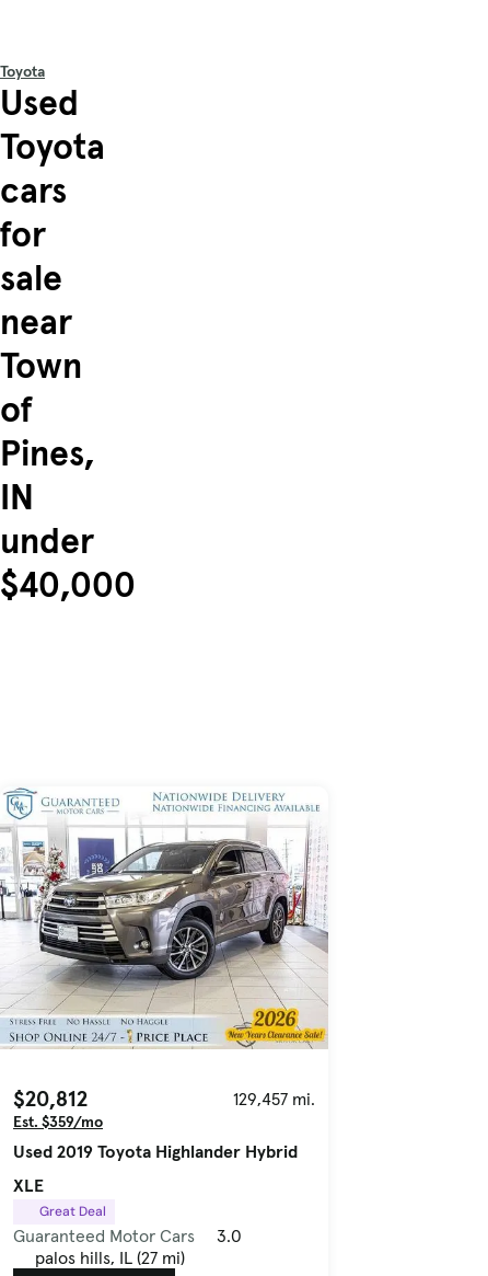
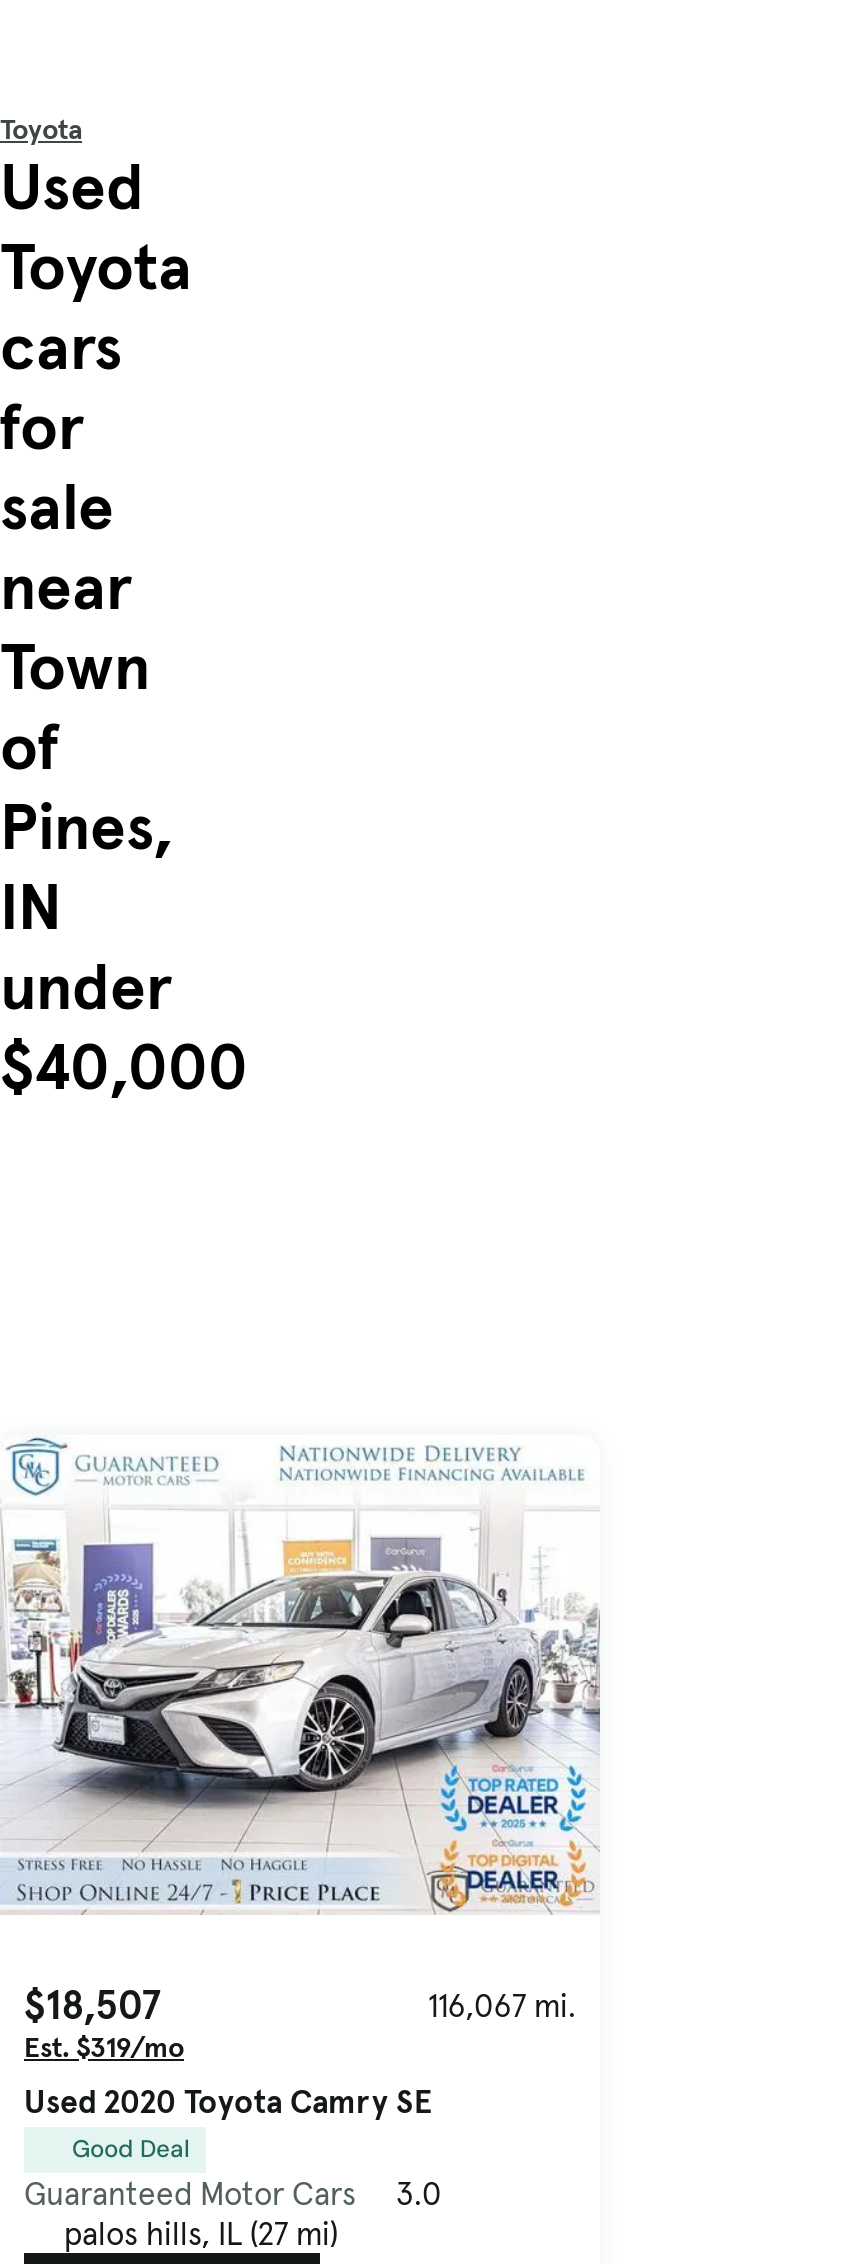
[3,827,328,1220] [image] | $20,812 | 129,457 mi. | Est. $359/mo | Used 2019 Toyota Highlander Hybrid | XLE | Great Deal -> [6,1511,600,2164] [image] | $18,507 | 116,067 mi. | Est. $319/mo | Used 2020 Toyota Camry SE | Good Deal

